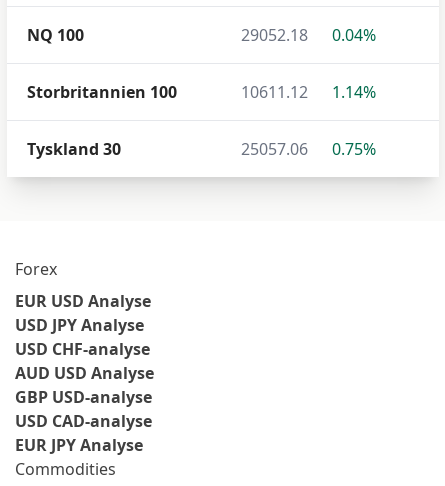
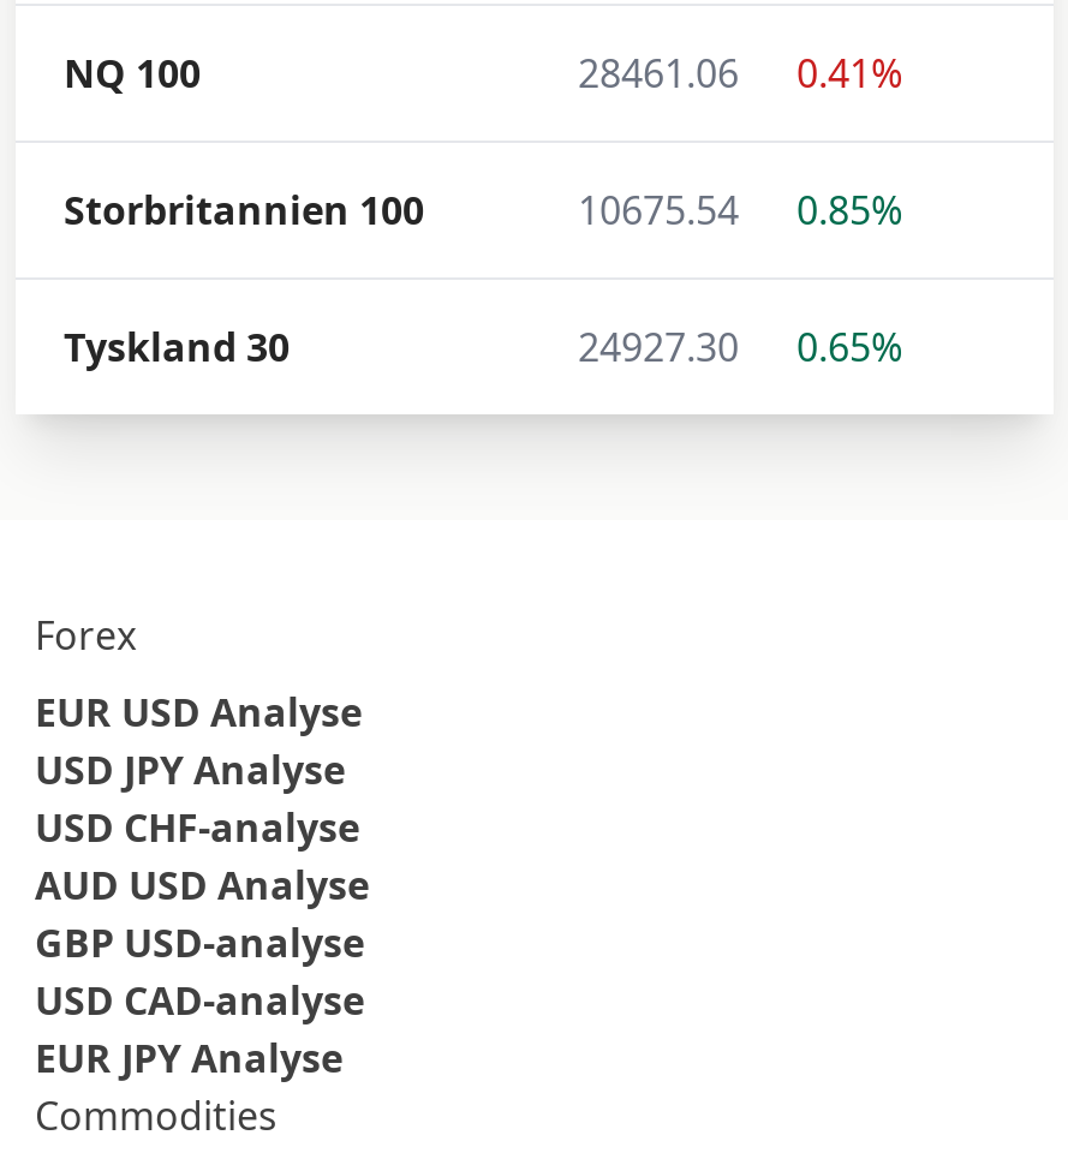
[241,24,308,46] 29052.18 -> [578,47,739,100] 28461.06
[332,24,376,46] 0.04% -> [796,47,902,100] 0.41%
[241,81,308,103] 10611.12 -> [578,184,739,237] 10675.54
[332,81,376,103] 1.14% -> [796,184,902,237] 0.85%
[241,138,308,160] 25057.06 -> [578,321,739,374] 24927.30
[332,138,376,160] 0.75% -> [796,321,902,374] 0.65%

